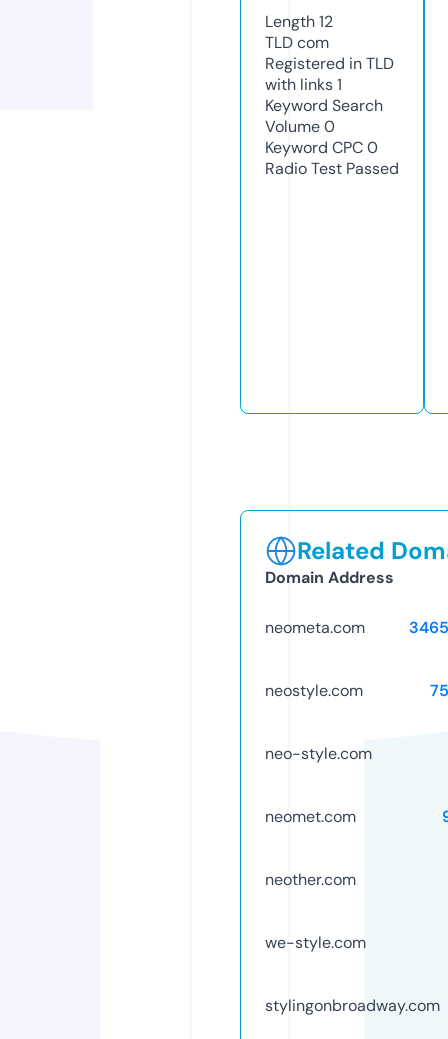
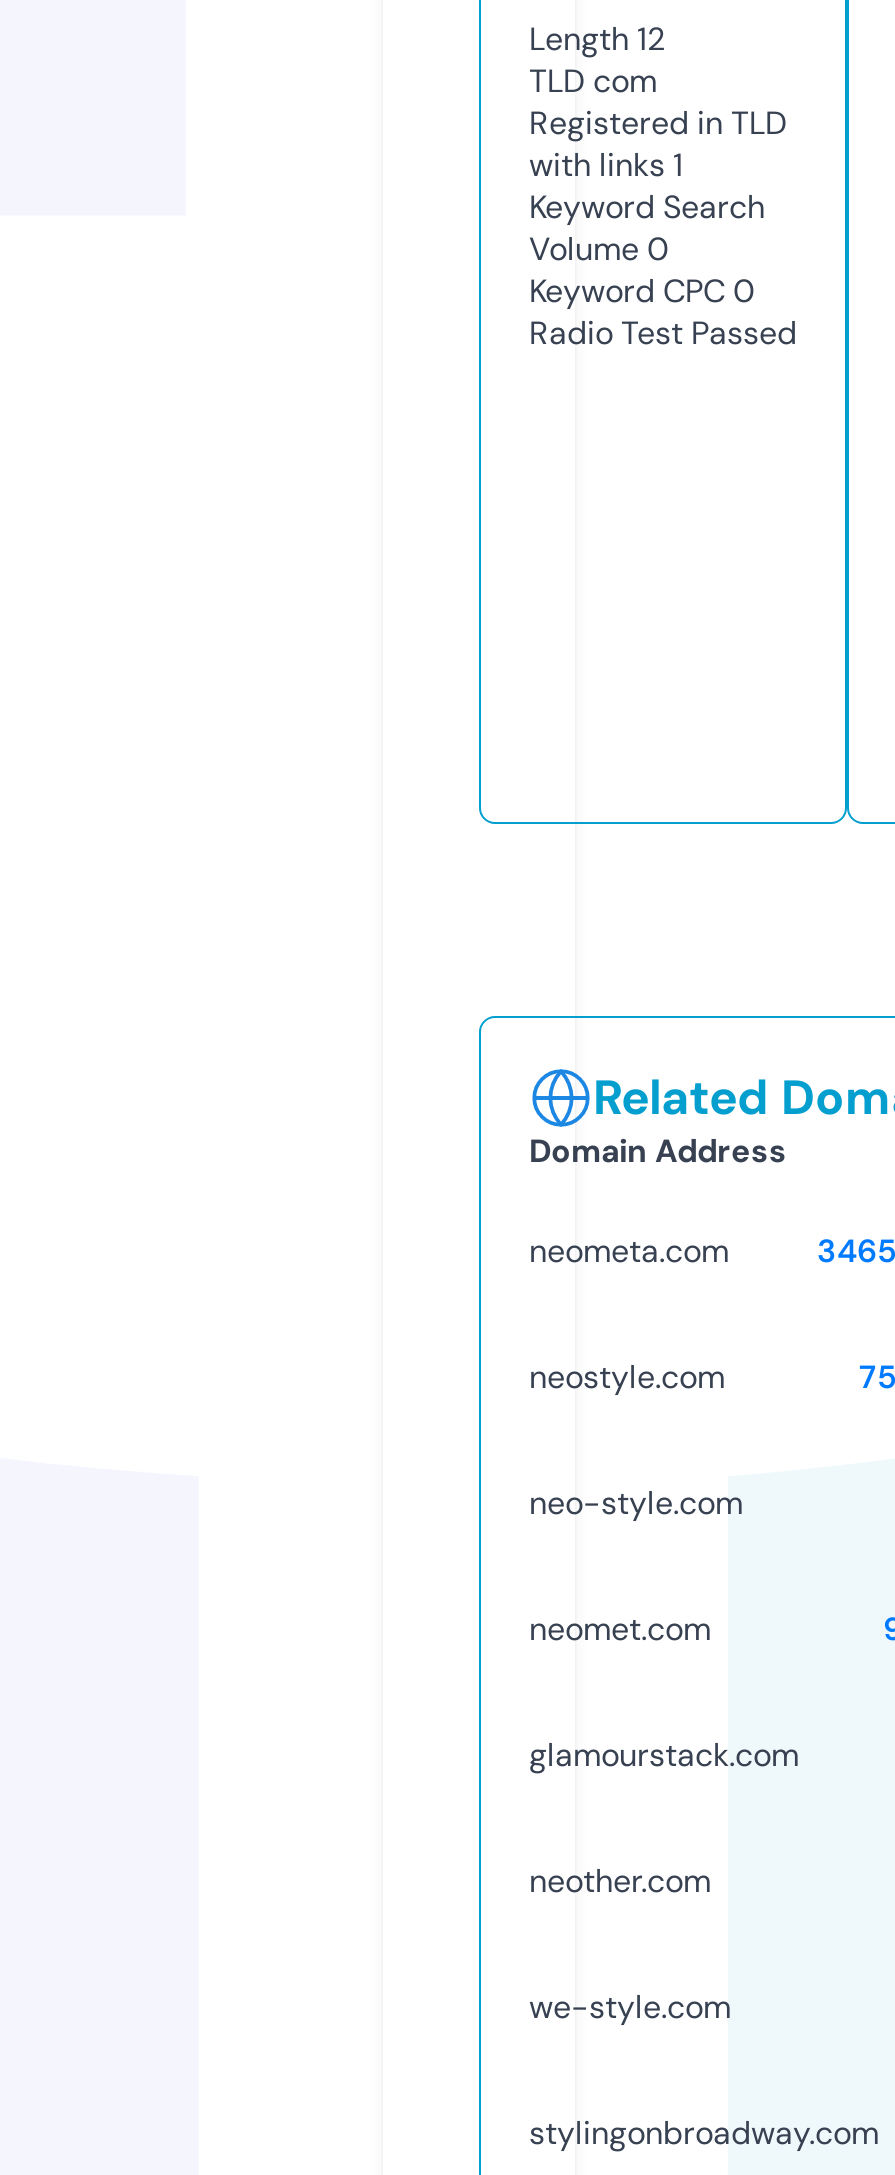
none -> [529,1734,799,1776] glamourstack.com

